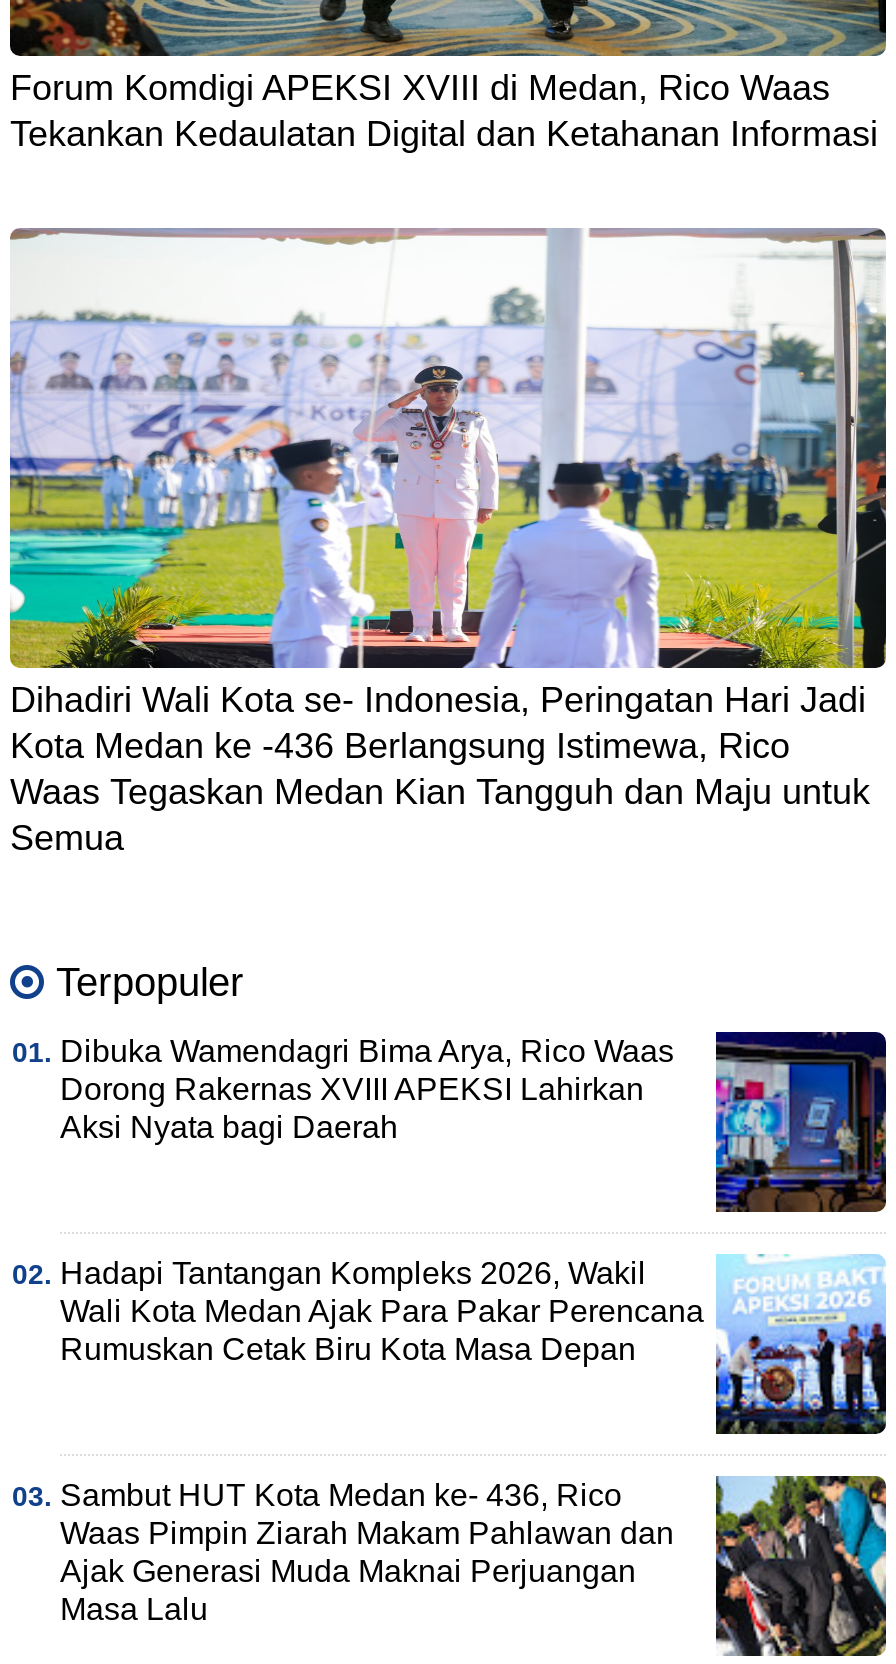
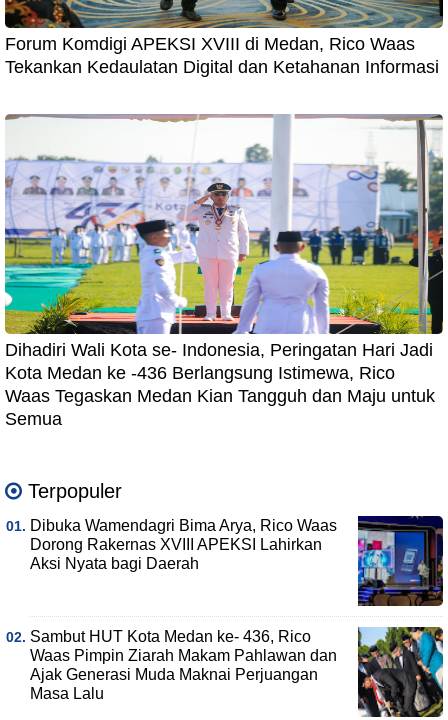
[60,1254,888,1434] [image] | Hadapi Tantangan Kompleks 2026, Wakil | Wali Kota Medan Ajak Para Pakar Perencana | Rumuskan Cetak Biru Kota Masa Depan -> none

